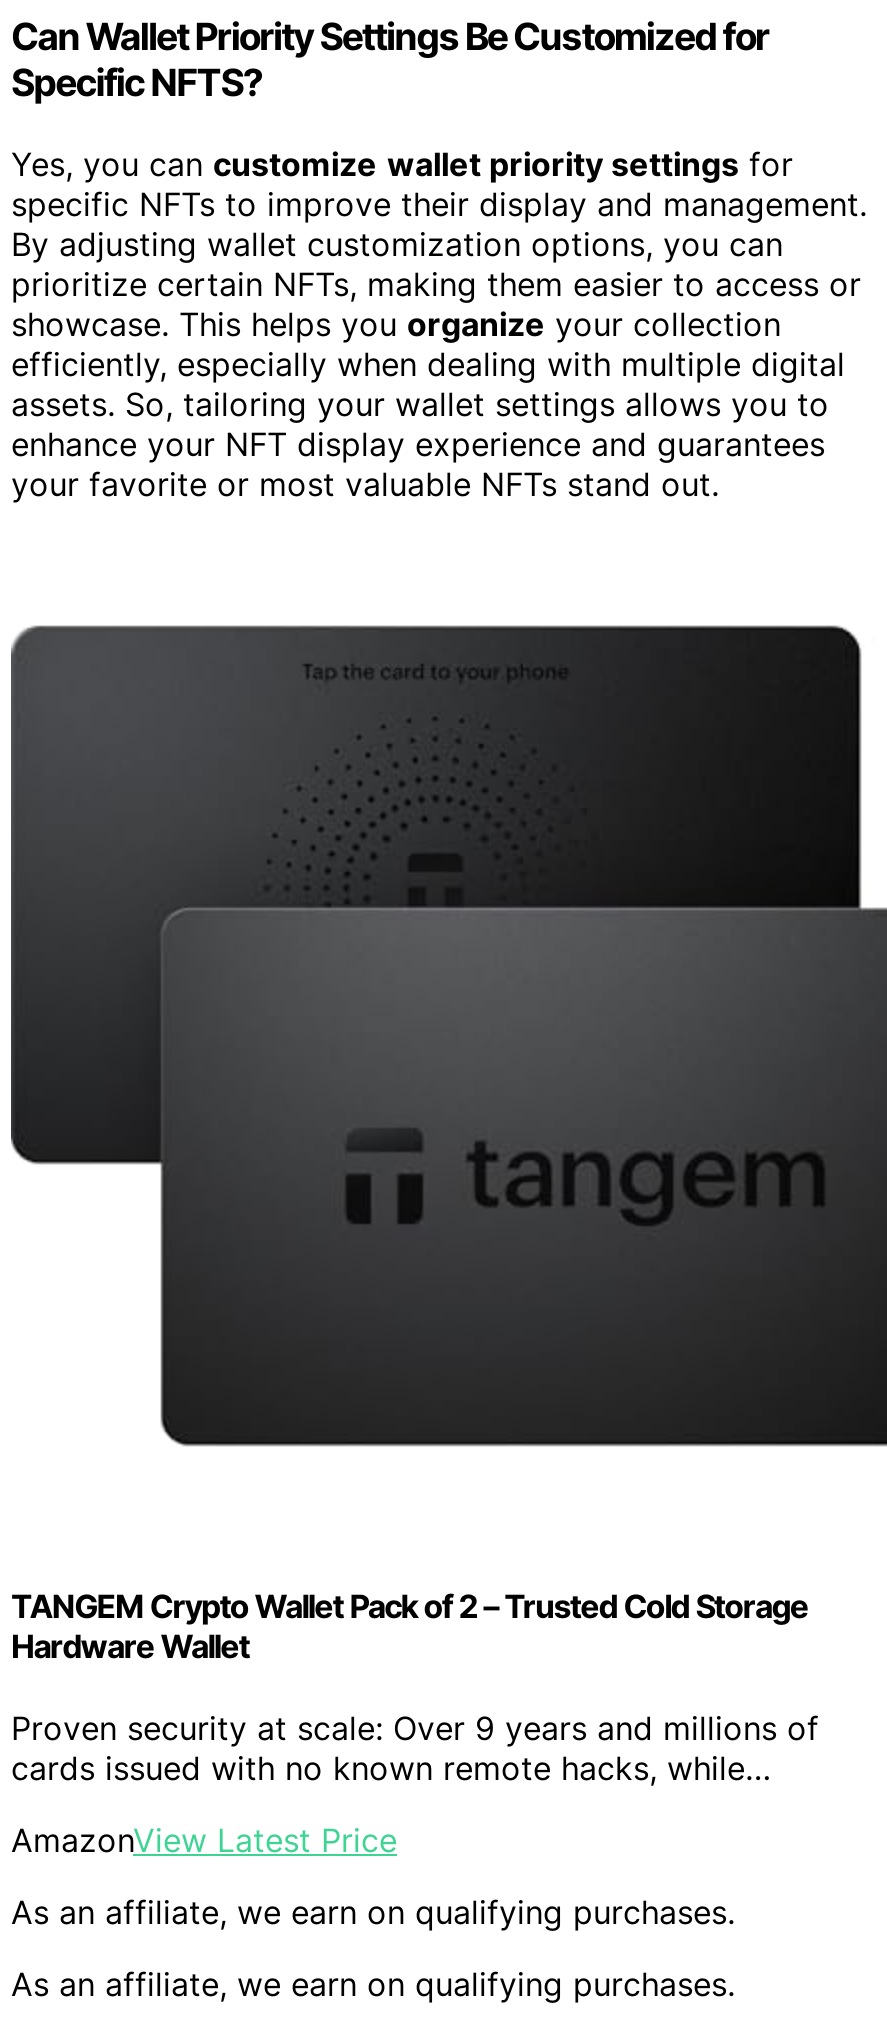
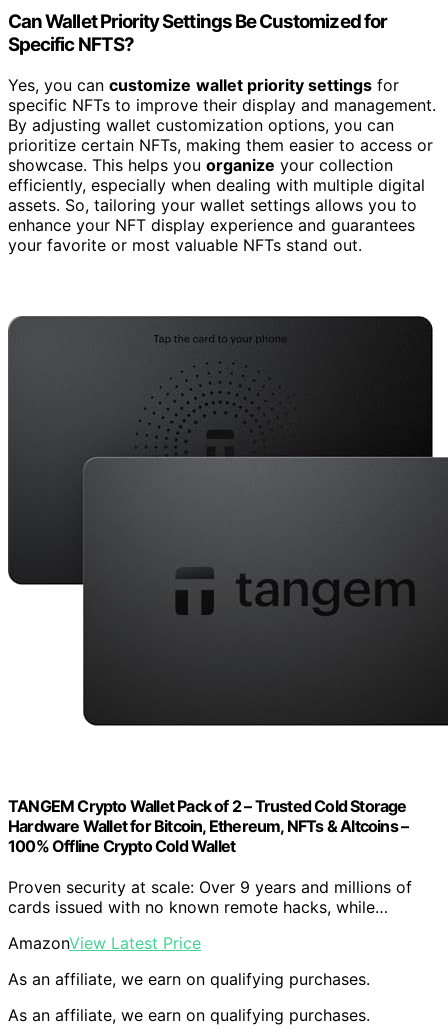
[11,1626,249,1666] Hardware Wallet -> [8,816,408,856] Hardware Wallet for Bitcoin, Ethereum, NFTs & Altcoins – | 100% Offline Crypto Cold Wallet

